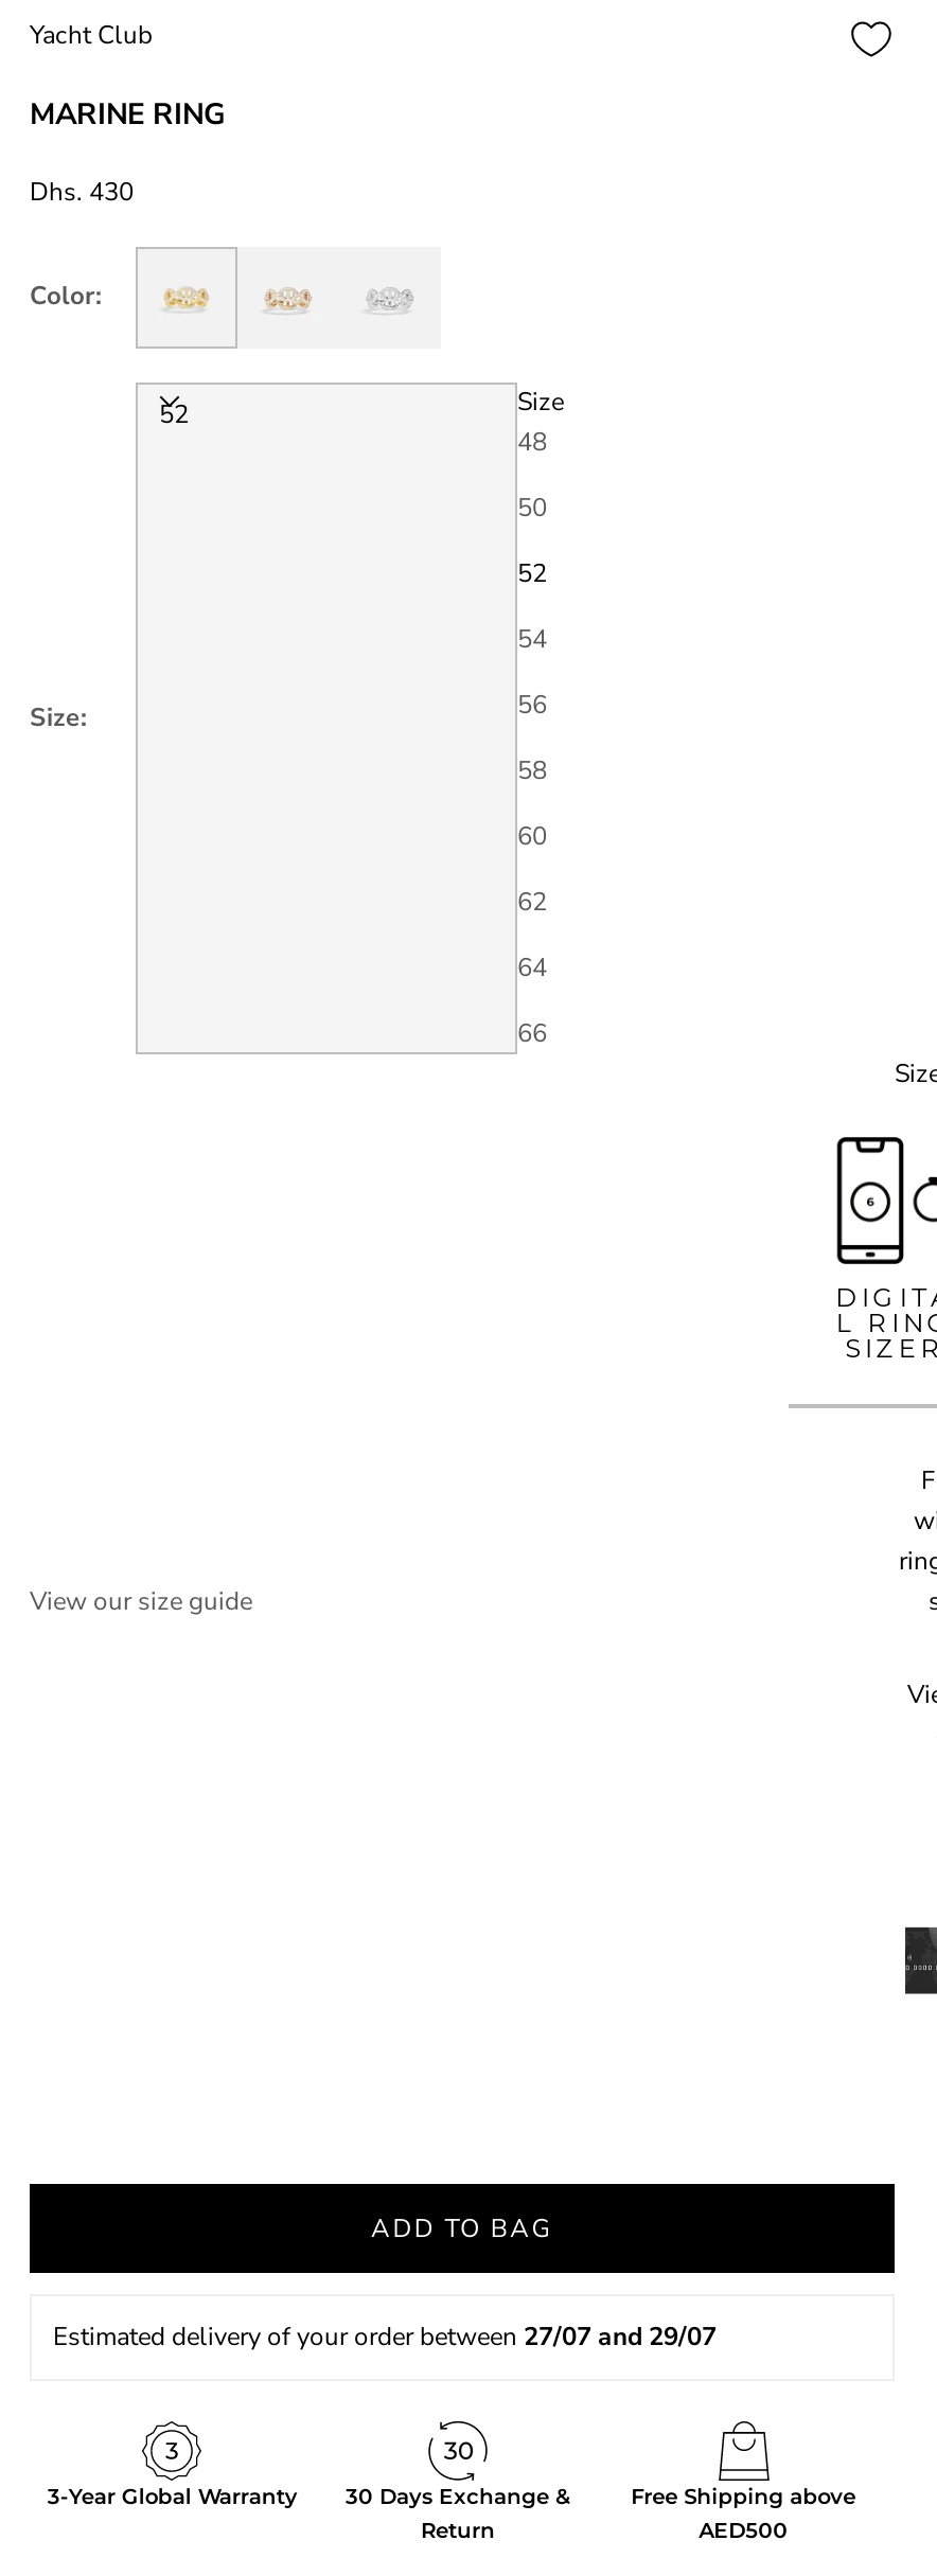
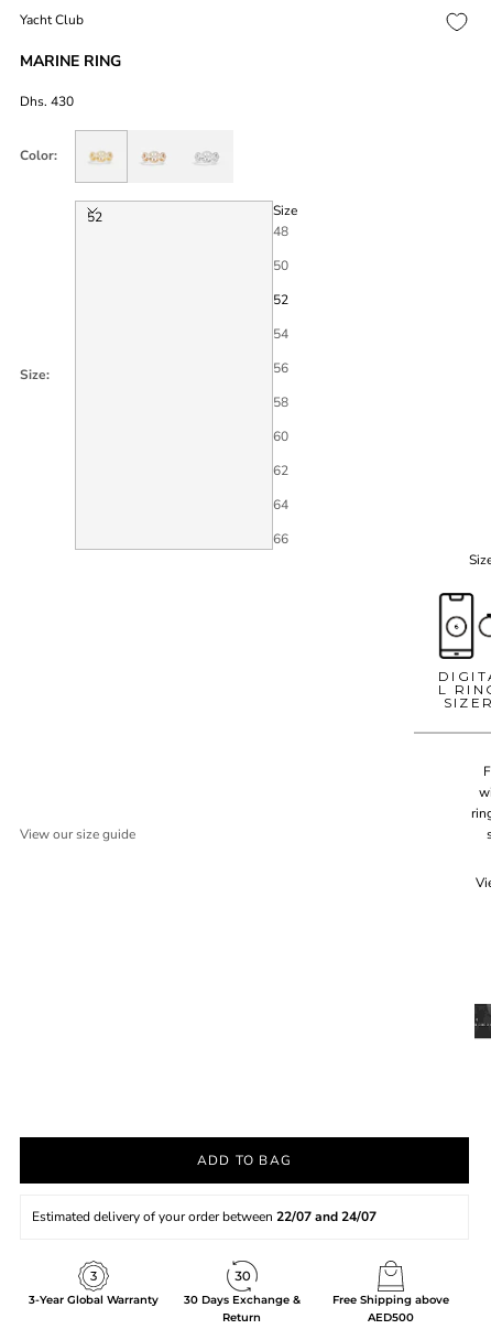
[53,2320,717,2353] Estimated delivery of your order between 27/07 and 29/07 -> [32,1208,377,1225] Estimated delivery of your order between 22/07 and 24/07

